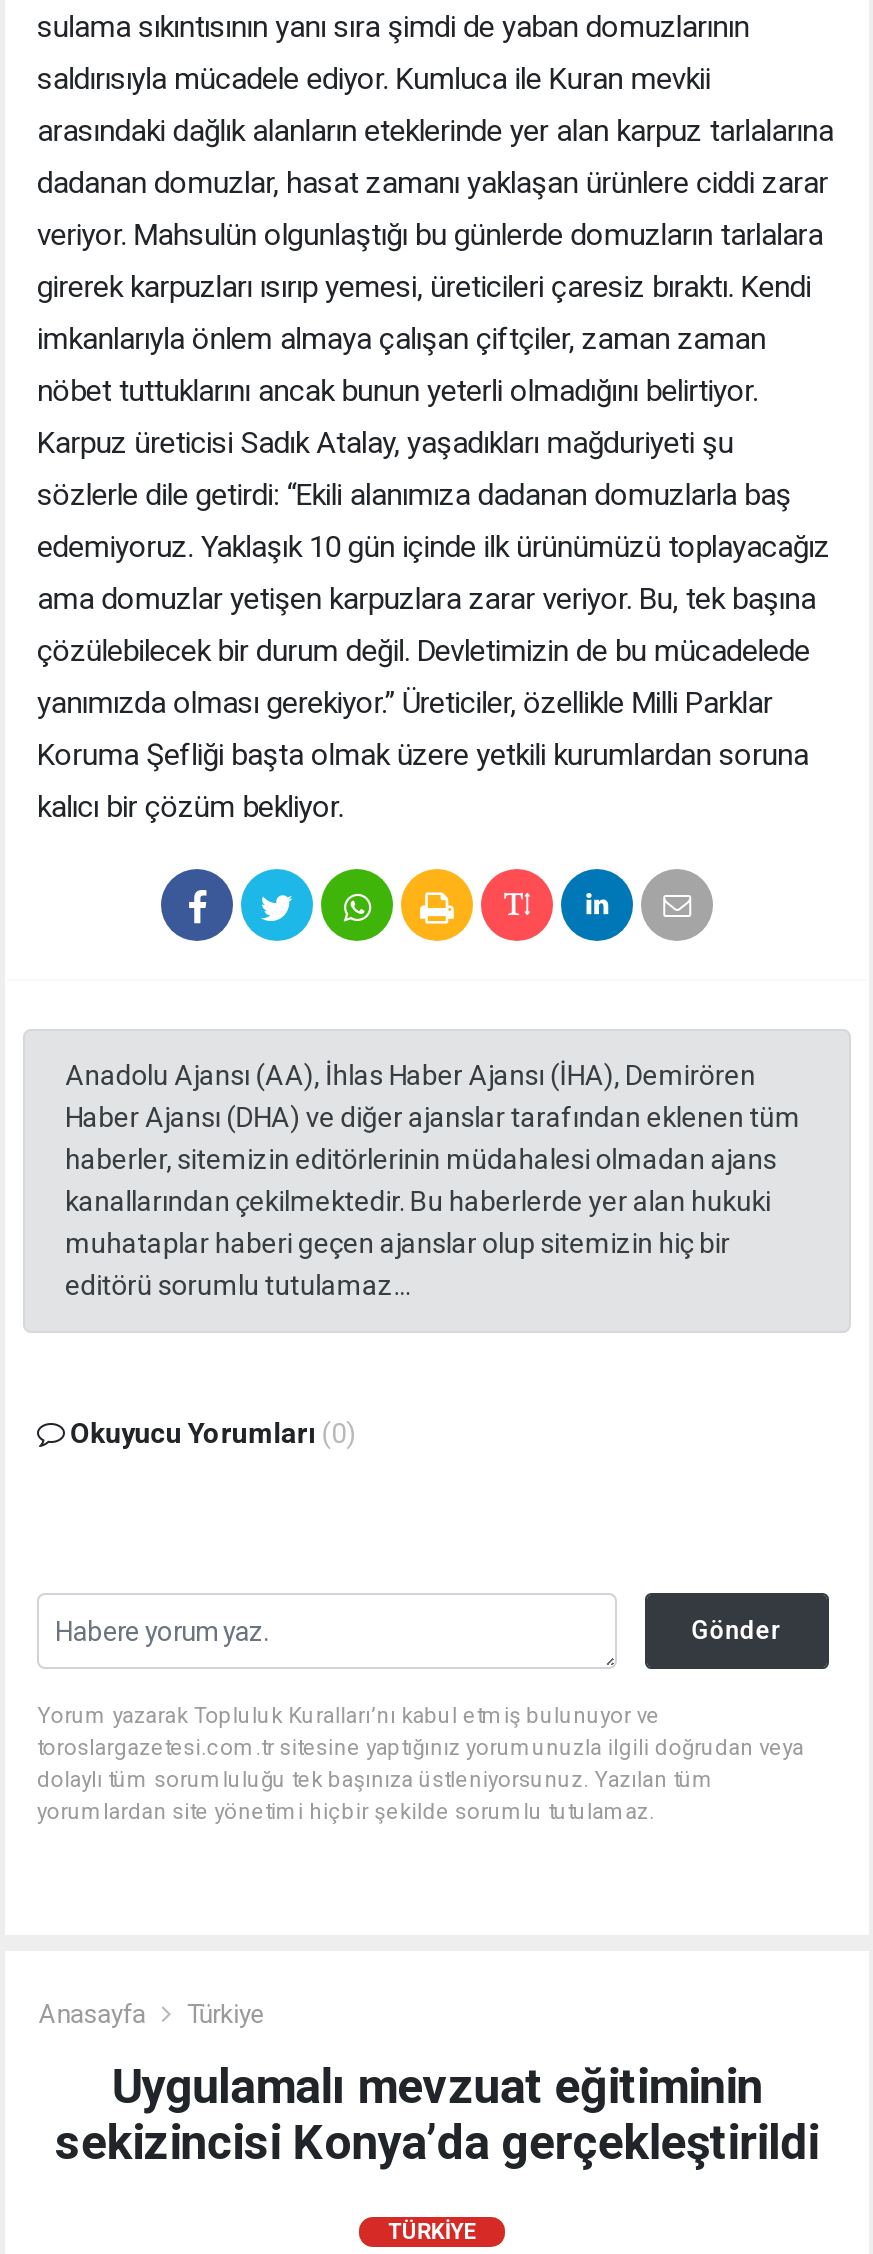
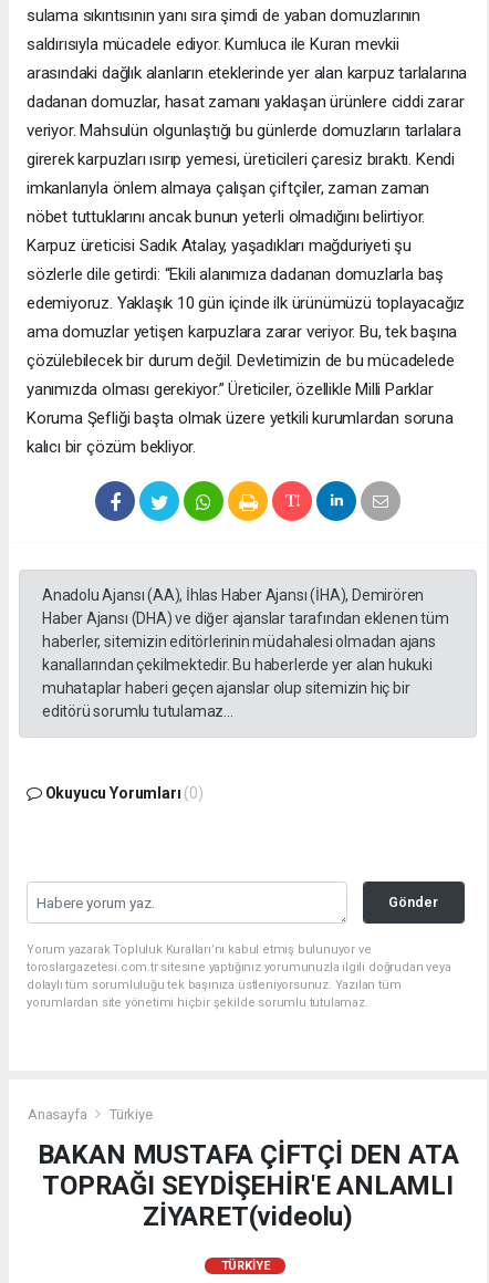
[55,2059,819,2171] Uygulamalı mevzuat eğitiminin | sekizincisi Konya’da gerçekleştirildi -> [37,1139,458,1232] BAKAN MUSTAFA ÇİFTÇİ DEN ATA | TOPRAĞI SEYDİŞEHİR'E ANLAMLI | ZİYARET(videolu)

